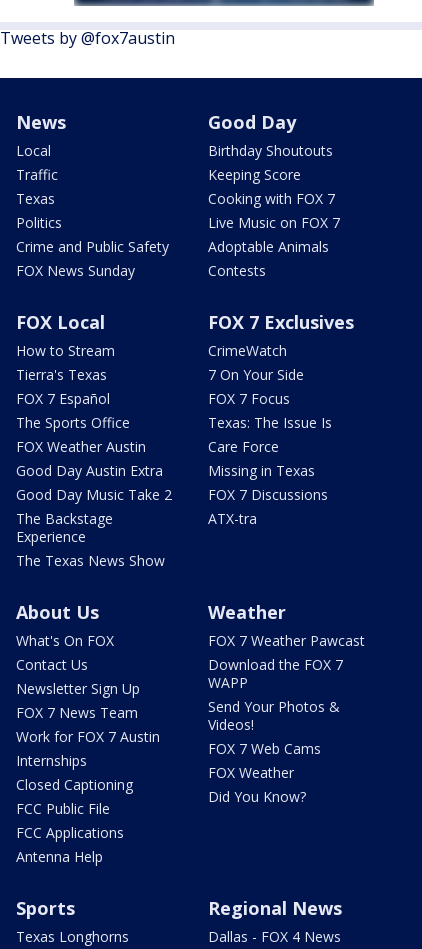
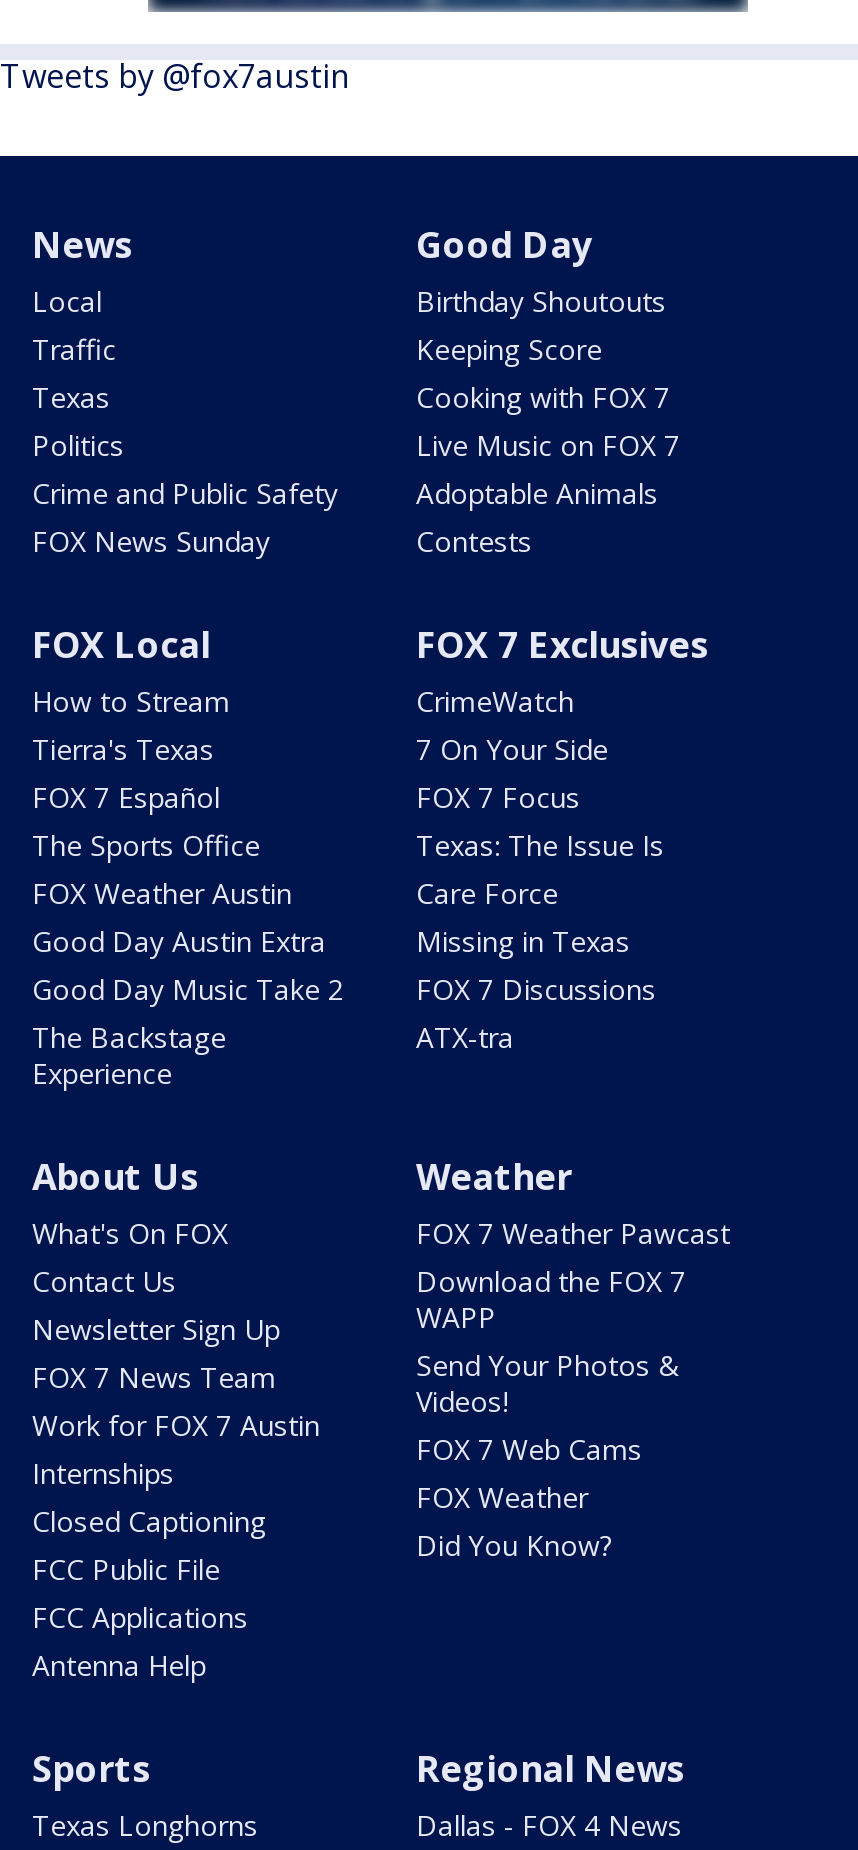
[16,551,165,570] The Texas News Show -> none

